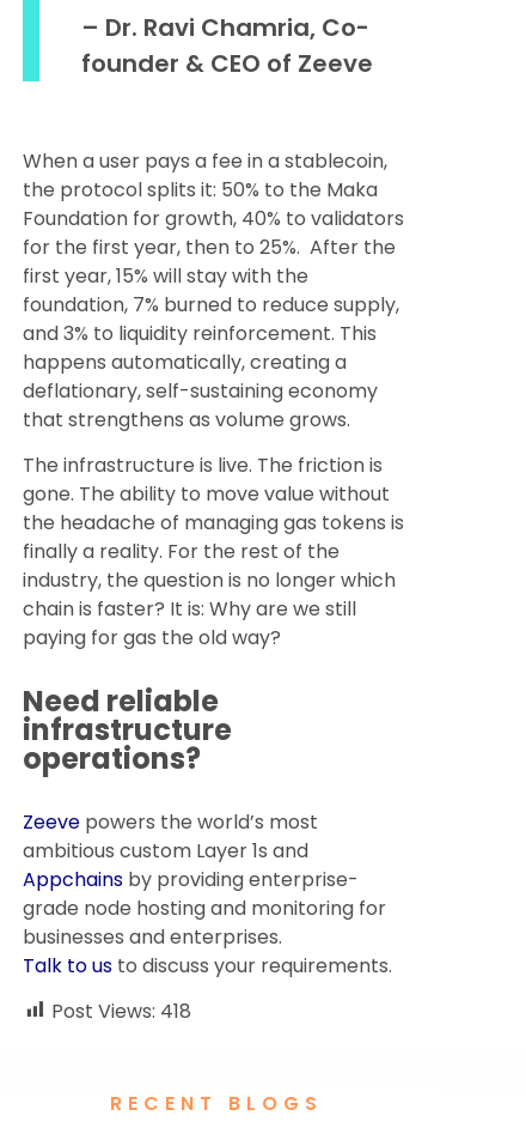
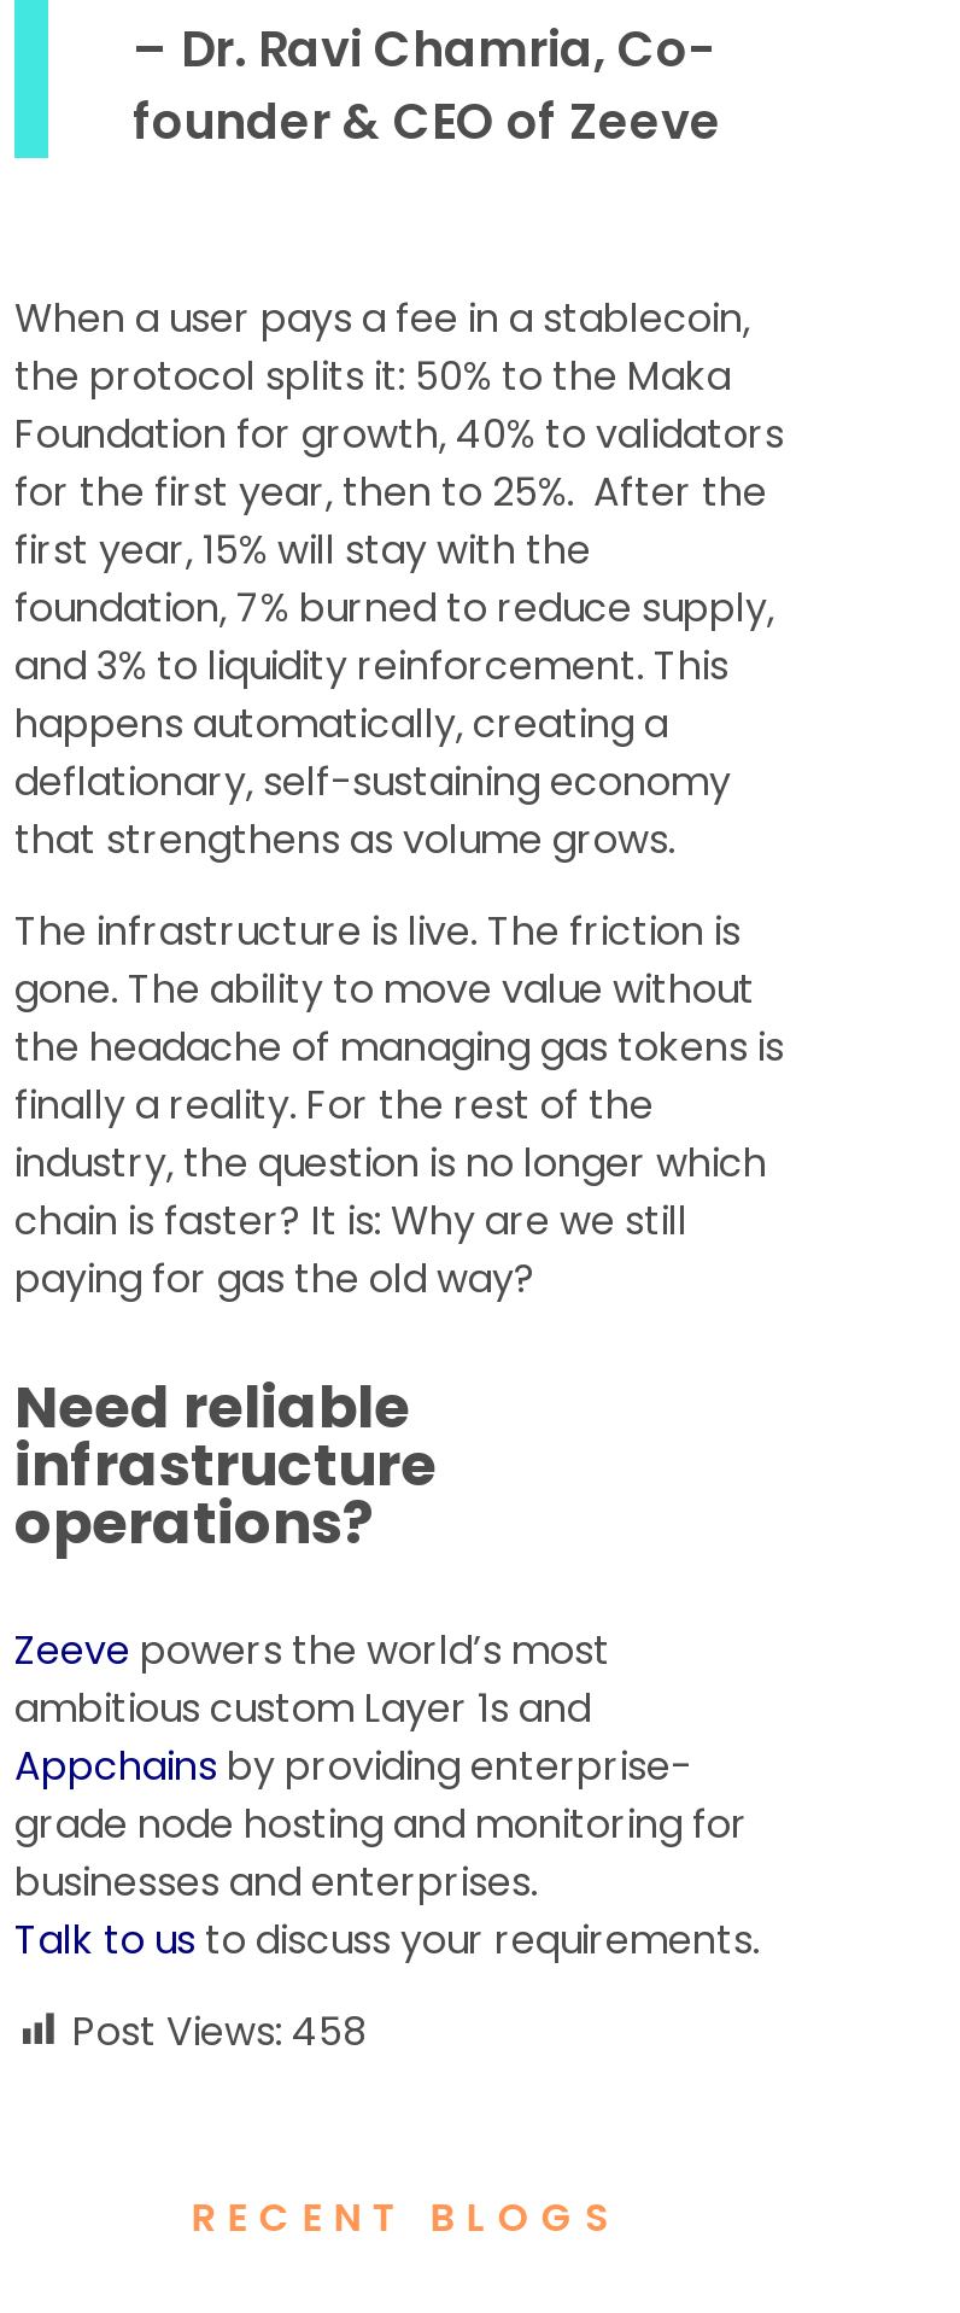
[51,997,191,1025] Post Views: 418 -> [72,2003,367,2059] Post Views: 458

